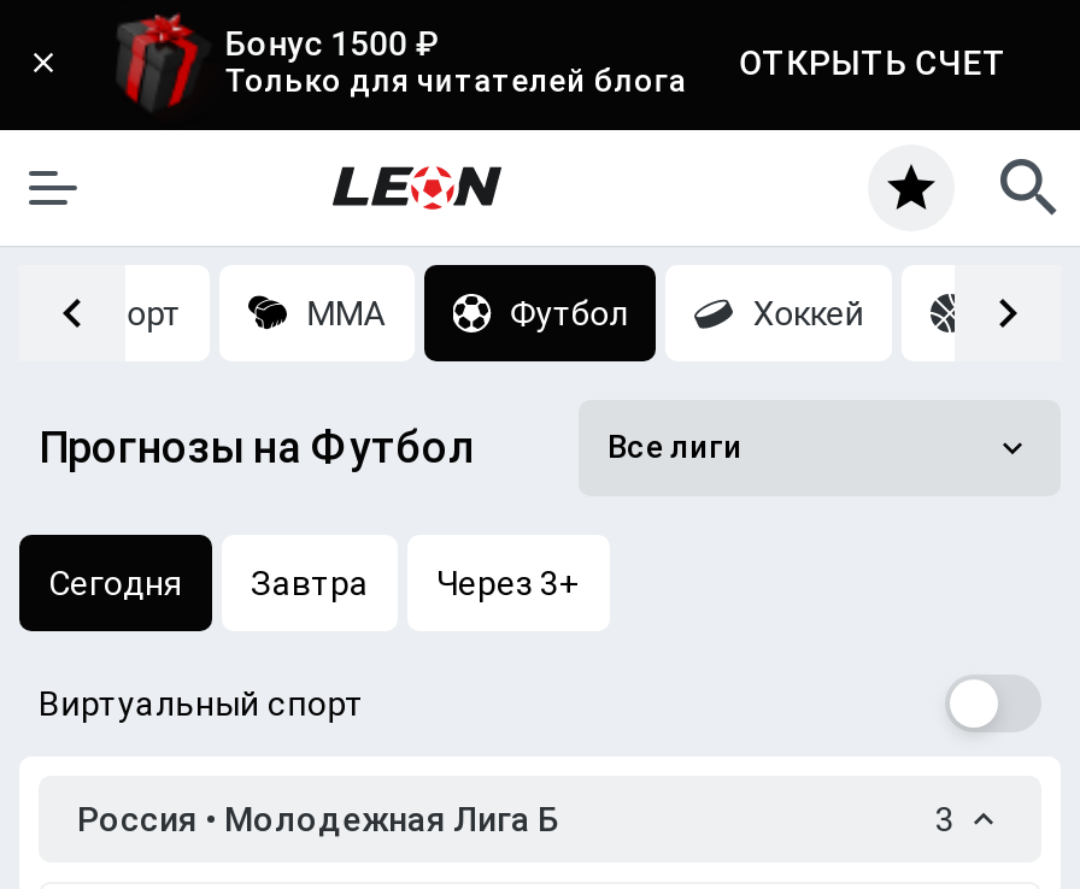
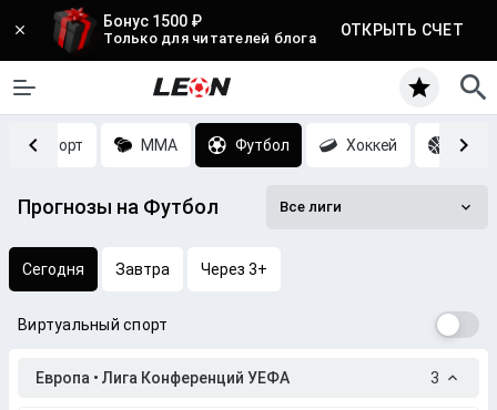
[77,800,559,838] Россия • Молодежная Лига Б -> [35,369,290,387] Европа • Лига Конференций УЕФА

